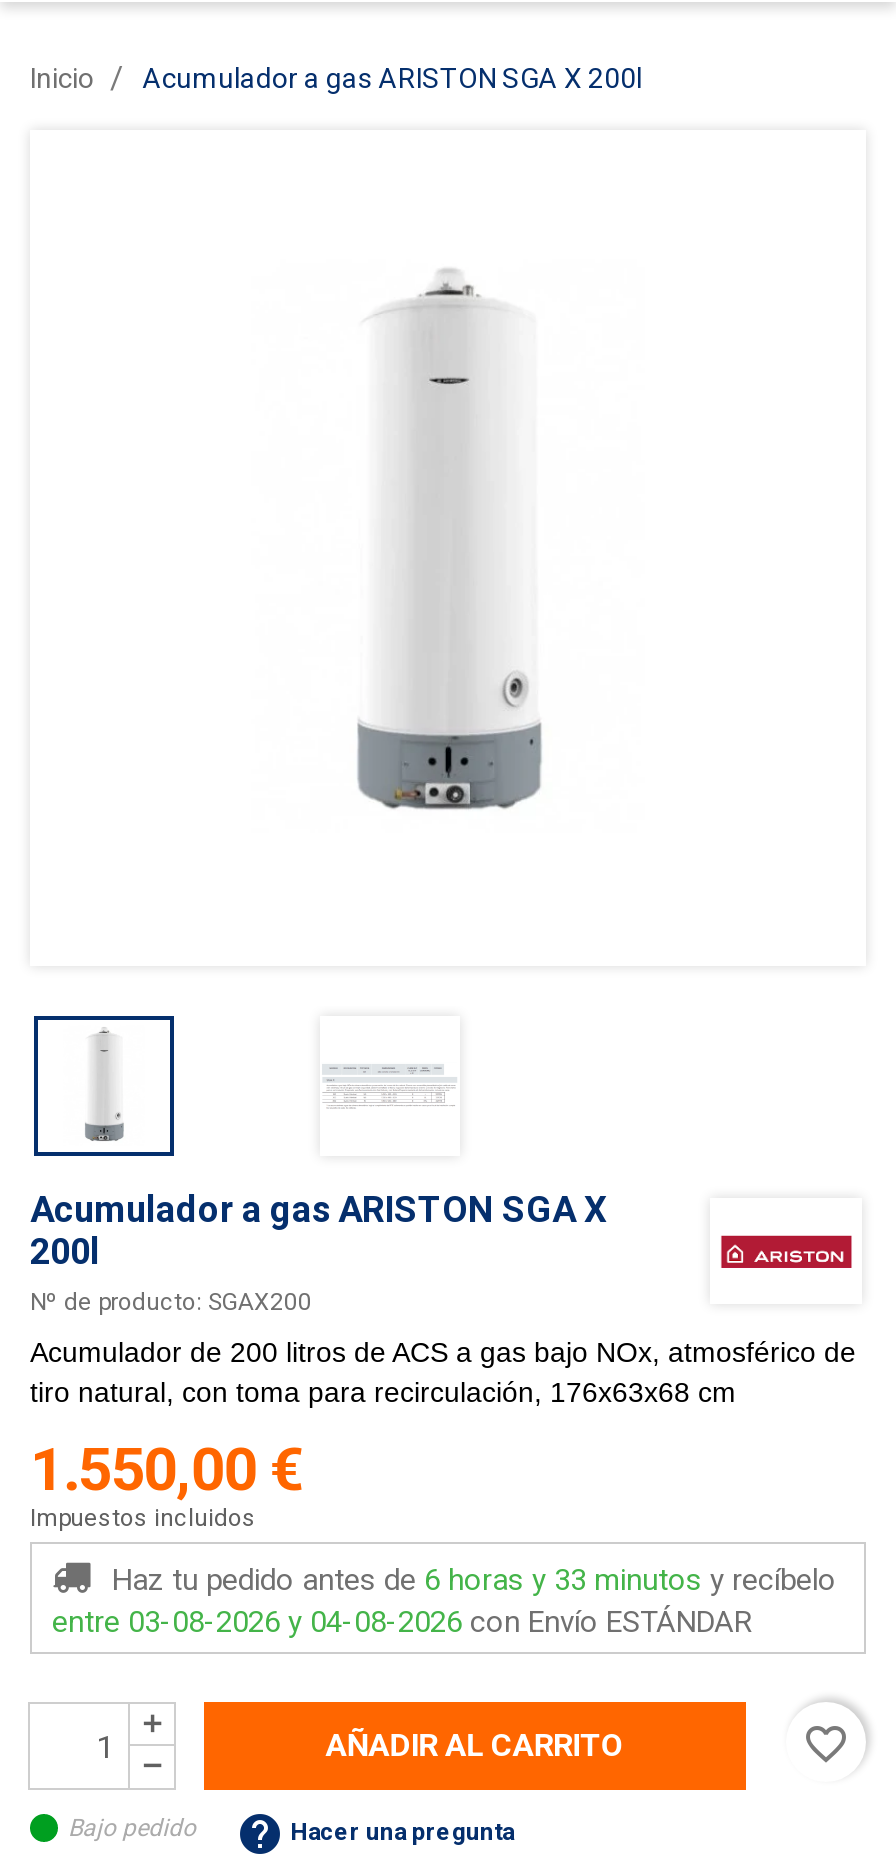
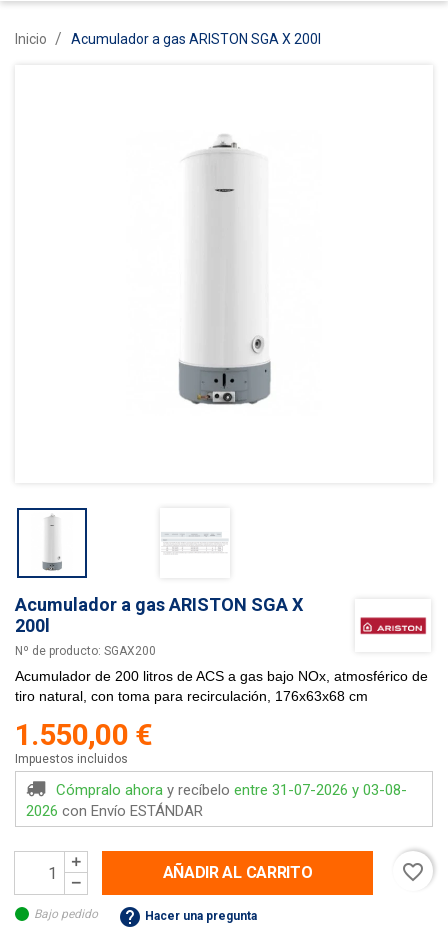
[52,1562,836,1640] Haz tu pedido antes de 6 horas y 33 minutos y recíbelo | entre 03-08-2026 y 04-08-2026 con Envío ESTÁNDAR -> [26,781,407,820] Cómpralo ahora y recíbelo entre 31-07-2026 y 03-08- | 2026 con Envío ESTÁNDAR

